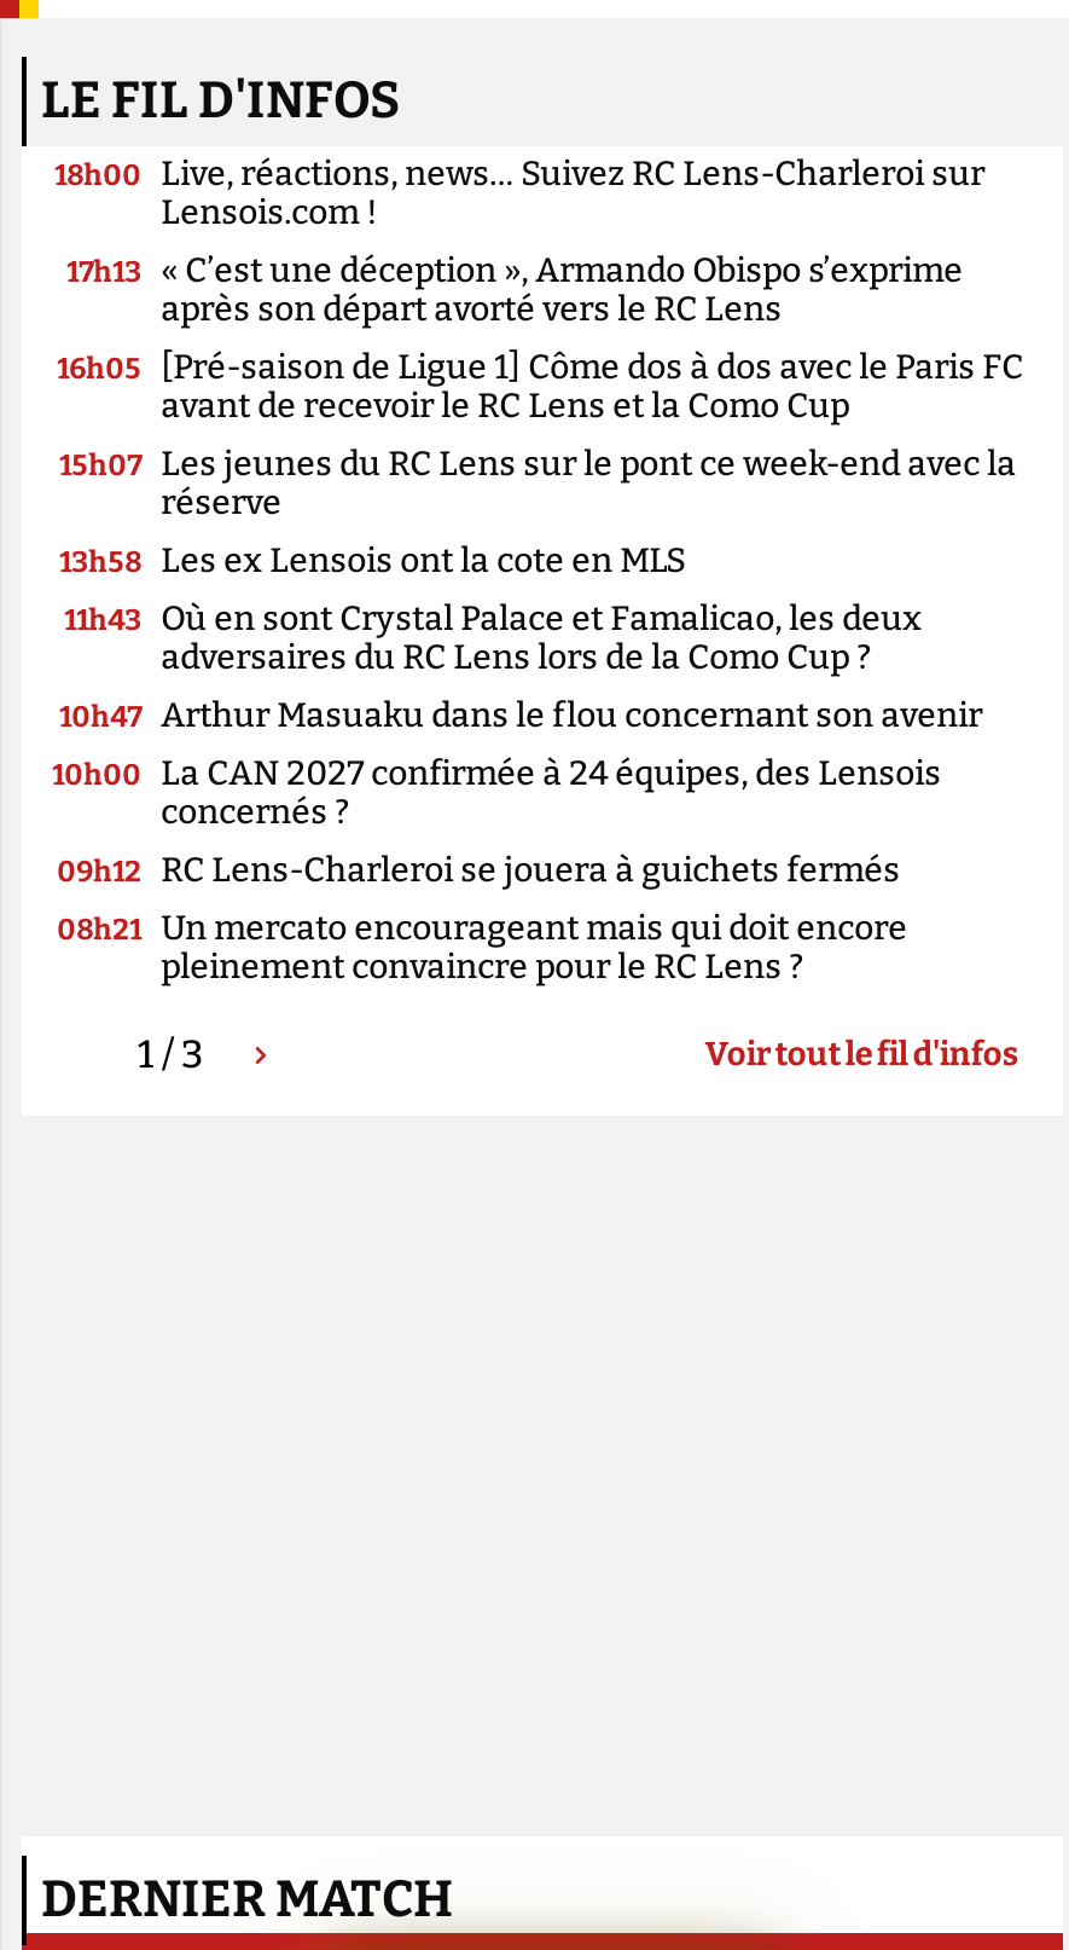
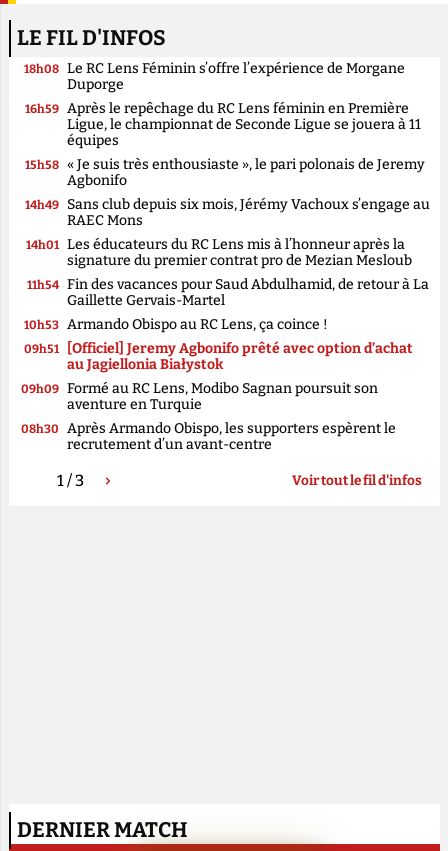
[52,152,1023,986] 18h00 Live, réactions, news… Suivez RC Lens-Charleroi sur | Lensois.com ! | 17h13 « C’est une déception », Armando Obispo s’exprime | après son départ avorté vers le RC Lens | 16h05 [Pré-saison de Ligue 1] Côme dos à dos avec le Paris FC | avant de recevoir le RC Lens et la Como Cup | 15h07 Les jeunes du RC Lens sur le pont ce week-end avec la | réserve | 13h58 Les ex Lensois ont la cote en MLS | 11h43 Où en sont Crystal Palace et Famalicao, les deux | adversaires du RC Lens lors de la Como Cup ? | 10h47 Arthur Masuaku dans le flou concernant son avenir | 10h00 La CAN 2027 confirmée à 24 équipes, des Lensois | concernés ? | 09h12 RC Lens-Charleroi se jouera à guichets fermés | 08h21 Un mercato encourageant mais qui doit encore | pleinement convaincre pour le RC Lens ? -> [21,59,430,452] 18h08 Le RC Lens Féminin s’offre l’expérience de Morgane | Duporge | 16h59 Après le repêchage du RC Lens féminin en Première | Ligue, le championnat de Seconde Ligue se jouera à 11 | équipes | 15h58 « Je suis très enthousiaste », le pari polonais de Jeremy | Agbonifo | 14h49 Sans club depuis six mois, Jérémy Vachoux s’engage au | RAEC Mons | 14h01 Les éducateurs du RC Lens mis à l’honneur après la | signature du premier contrat pro de Mezian Mesloub | 11h54 Fin des vacances pour Saud Abdulhamid, de retour à La | Gaillette Gervais-Martel | 10h53 Armando Obispo au RC Lens, ça coince ! | 09h51 [Officiel] Jeremy Agbonifo prêté avec option d’achat | au Jagiellonia Białystok | 09h09 Formé au RC Lens, Modibo Sagnan poursuit son | aventure en Turquie | 08h30 Après Armando Obispo, les supporters espèrent le | recrutement d’un avant-centre

